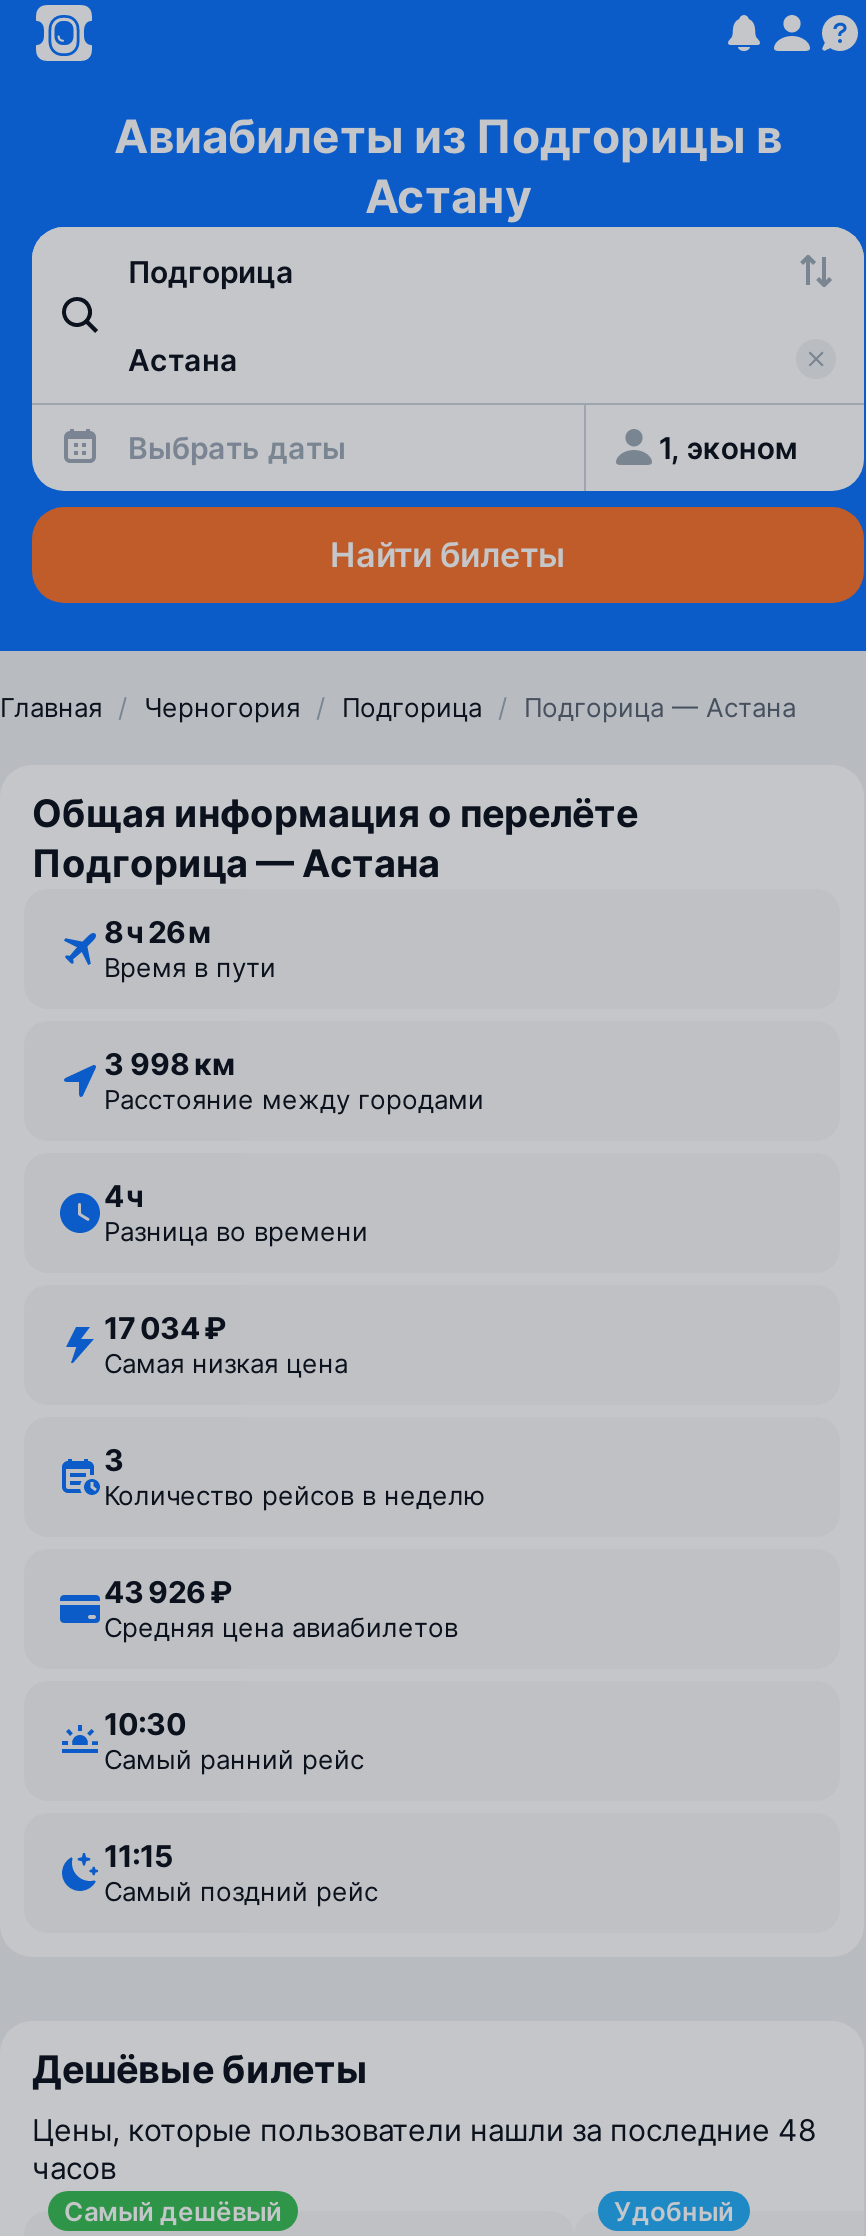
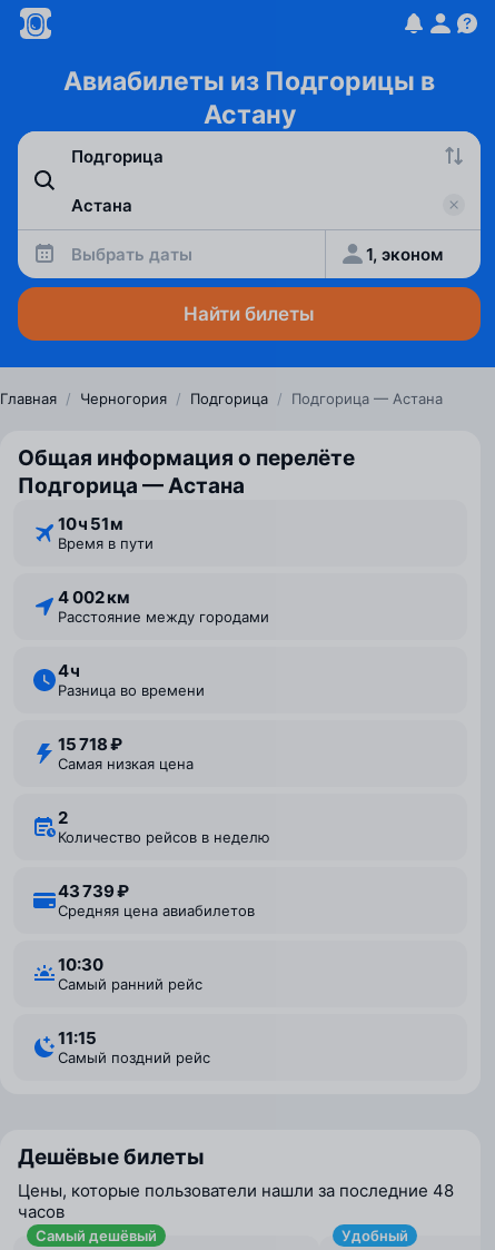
[104,913,212,951] 8 ч 26 м -> [58,513,123,534] 10 ч 51 м
[104,1045,236,1083] 3 998 км -> [58,587,130,608] 4 002 км
[104,1309,226,1347] 17 034 ₽ -> [58,734,122,755] 15 718 ₽
[104,1441,124,1479] 3 -> [58,807,68,828] 2
[104,1573,232,1611] 43 926 ₽ -> [58,880,129,902] 43 739 ₽

